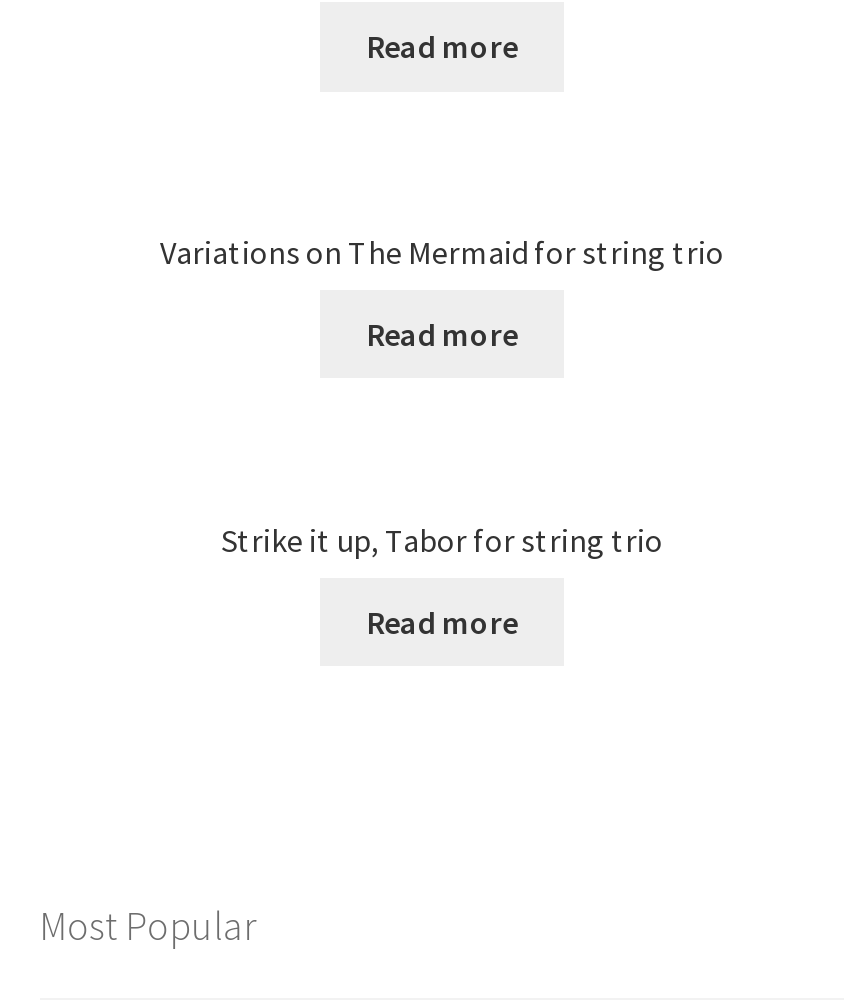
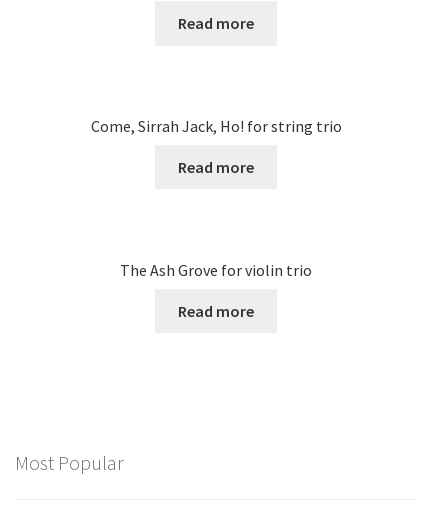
[160,232,724,272] Variations on The Mermaid for string trio -> [90,116,341,136] Come, Sirrah Jack, Ho! for string trio
[221,520,663,560] Strike it up, Tabor for string trio -> [120,260,312,280] The Ash Grove for violin trio

